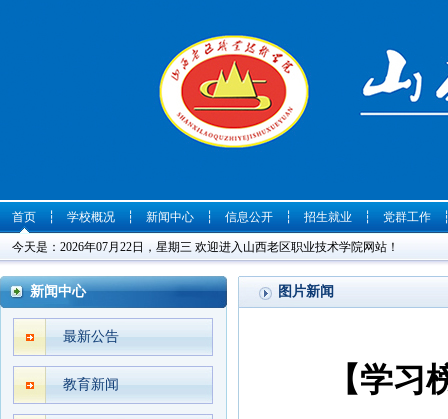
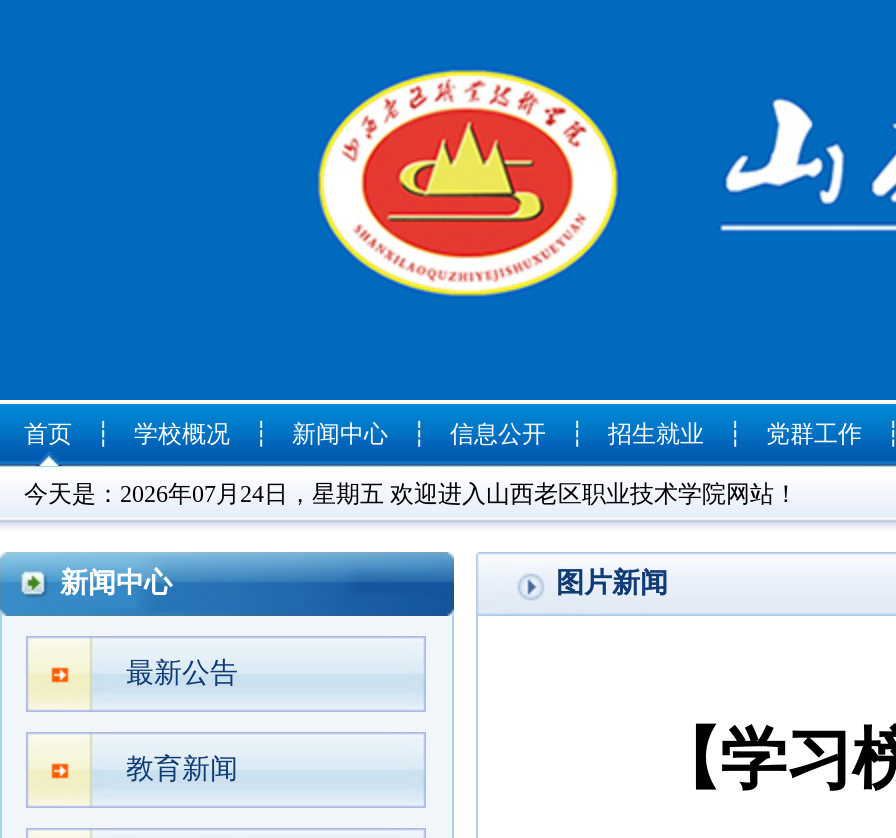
[12,240,399,254] 今天是：2026年07月22日，星期三 欢迎进入山西老区职业技术学院网站！ -> [24,480,798,508] 今天是：2026年07月24日，星期五 欢迎进入山西老区职业技术学院网站！

